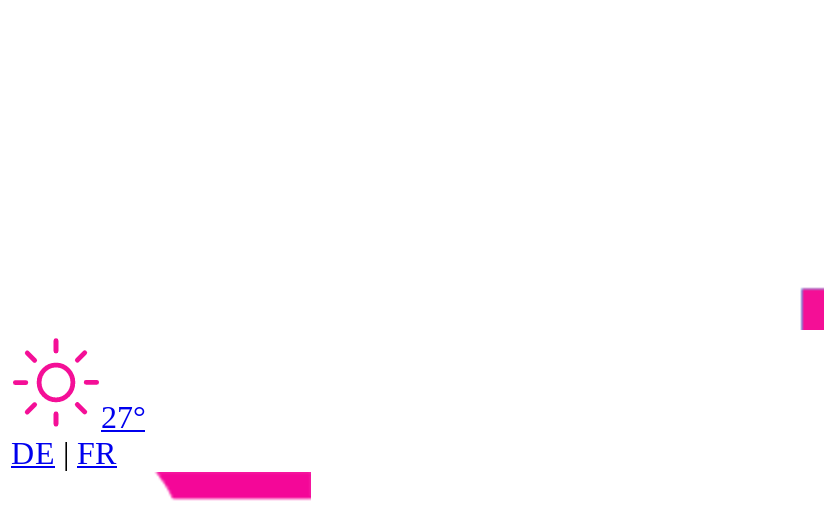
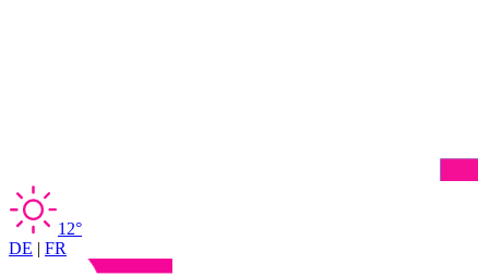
[101,400,145,434] 27° -> [58,219,82,238] 12°

